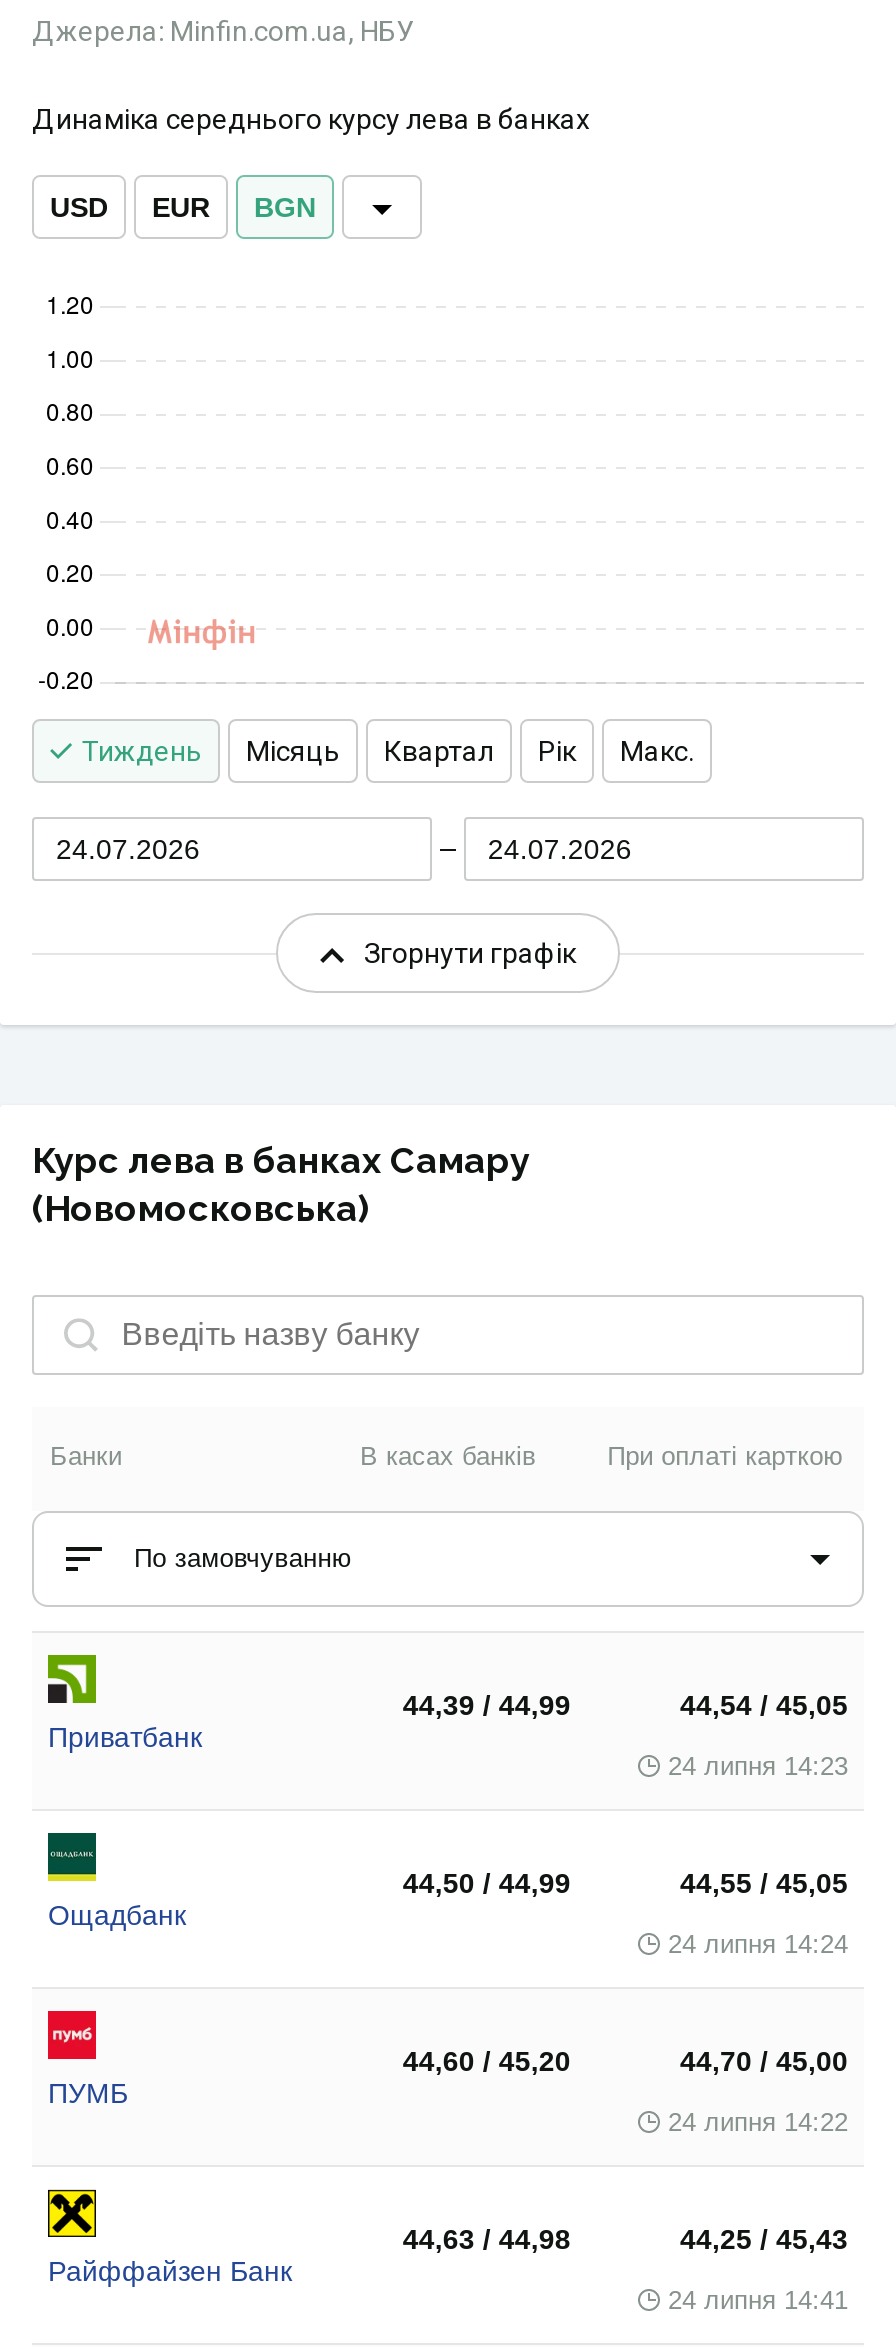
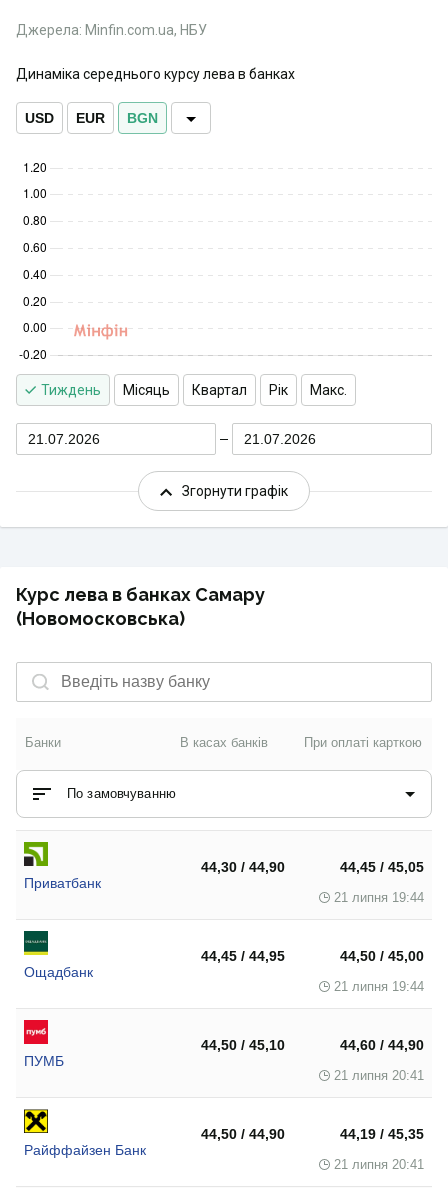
[56,832,200,864] 24.07.2026 -> [28,430,100,446] 21.07.2026
[488,832,632,864] 24.07.2026 -> [244,430,316,446] 21.07.2026
[403,1689,571,1721] 44,39 / 44,99 -> [201,859,285,875] 44,30 / 44,90
[680,1689,848,1721] 44,54 / 45,05 -> [340,859,424,875] 44,45 / 45,05
[668,1751,848,1781] 24 липня 14:23 -> [334,890,424,905] 21 липня 19:44
[403,1867,571,1899] 44,50 / 44,99 -> [201,948,285,964] 44,45 / 44,95
[680,1867,848,1899] 44,55 / 45,05 -> [340,948,424,964] 44,50 / 45,00
[668,1929,848,1959] 24 липня 14:24 -> [334,979,424,994] 21 липня 19:44
[403,2045,571,2077] 44,60 / 45,20 -> [201,1037,285,1053] 44,50 / 45,10
[680,2045,848,2077] 44,70 / 45,00 -> [340,1037,424,1053] 44,60 / 44,90
[668,2107,848,2137] 24 липня 14:22 -> [334,1068,424,1083] 21 липня 20:41
[403,2223,571,2255] 44,63 / 44,98 -> [201,1126,285,1142] 44,50 / 44,90
[680,2223,848,2255] 44,25 / 45,43 -> [340,1126,424,1142] 44,19 / 45,35
[668,2285,848,2315] 24 липня 14:41 -> [334,1157,424,1172] 21 липня 20:41

